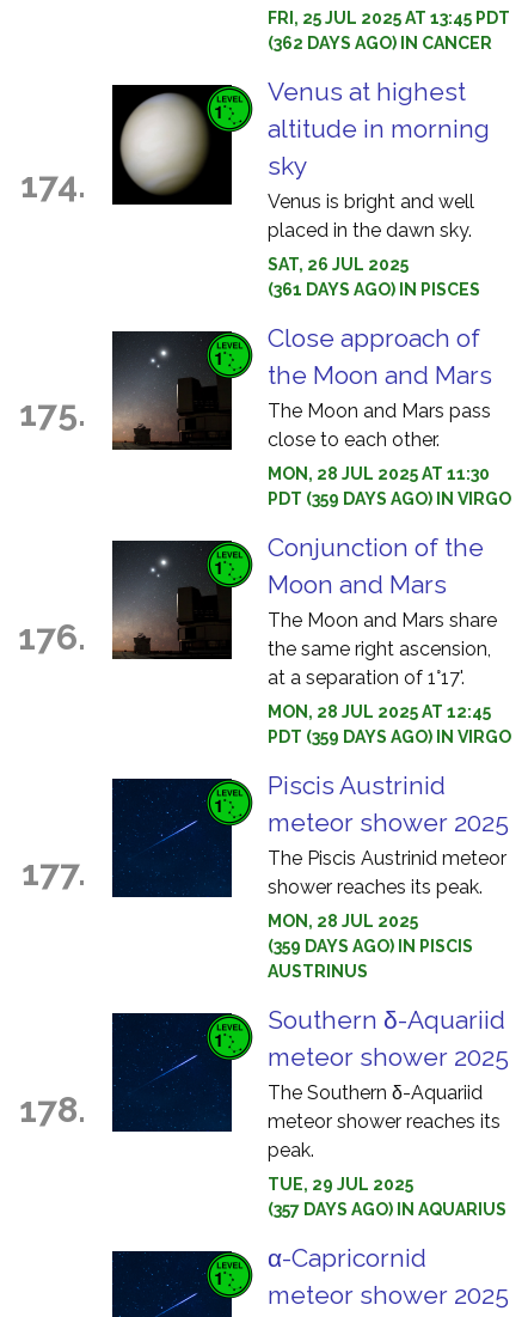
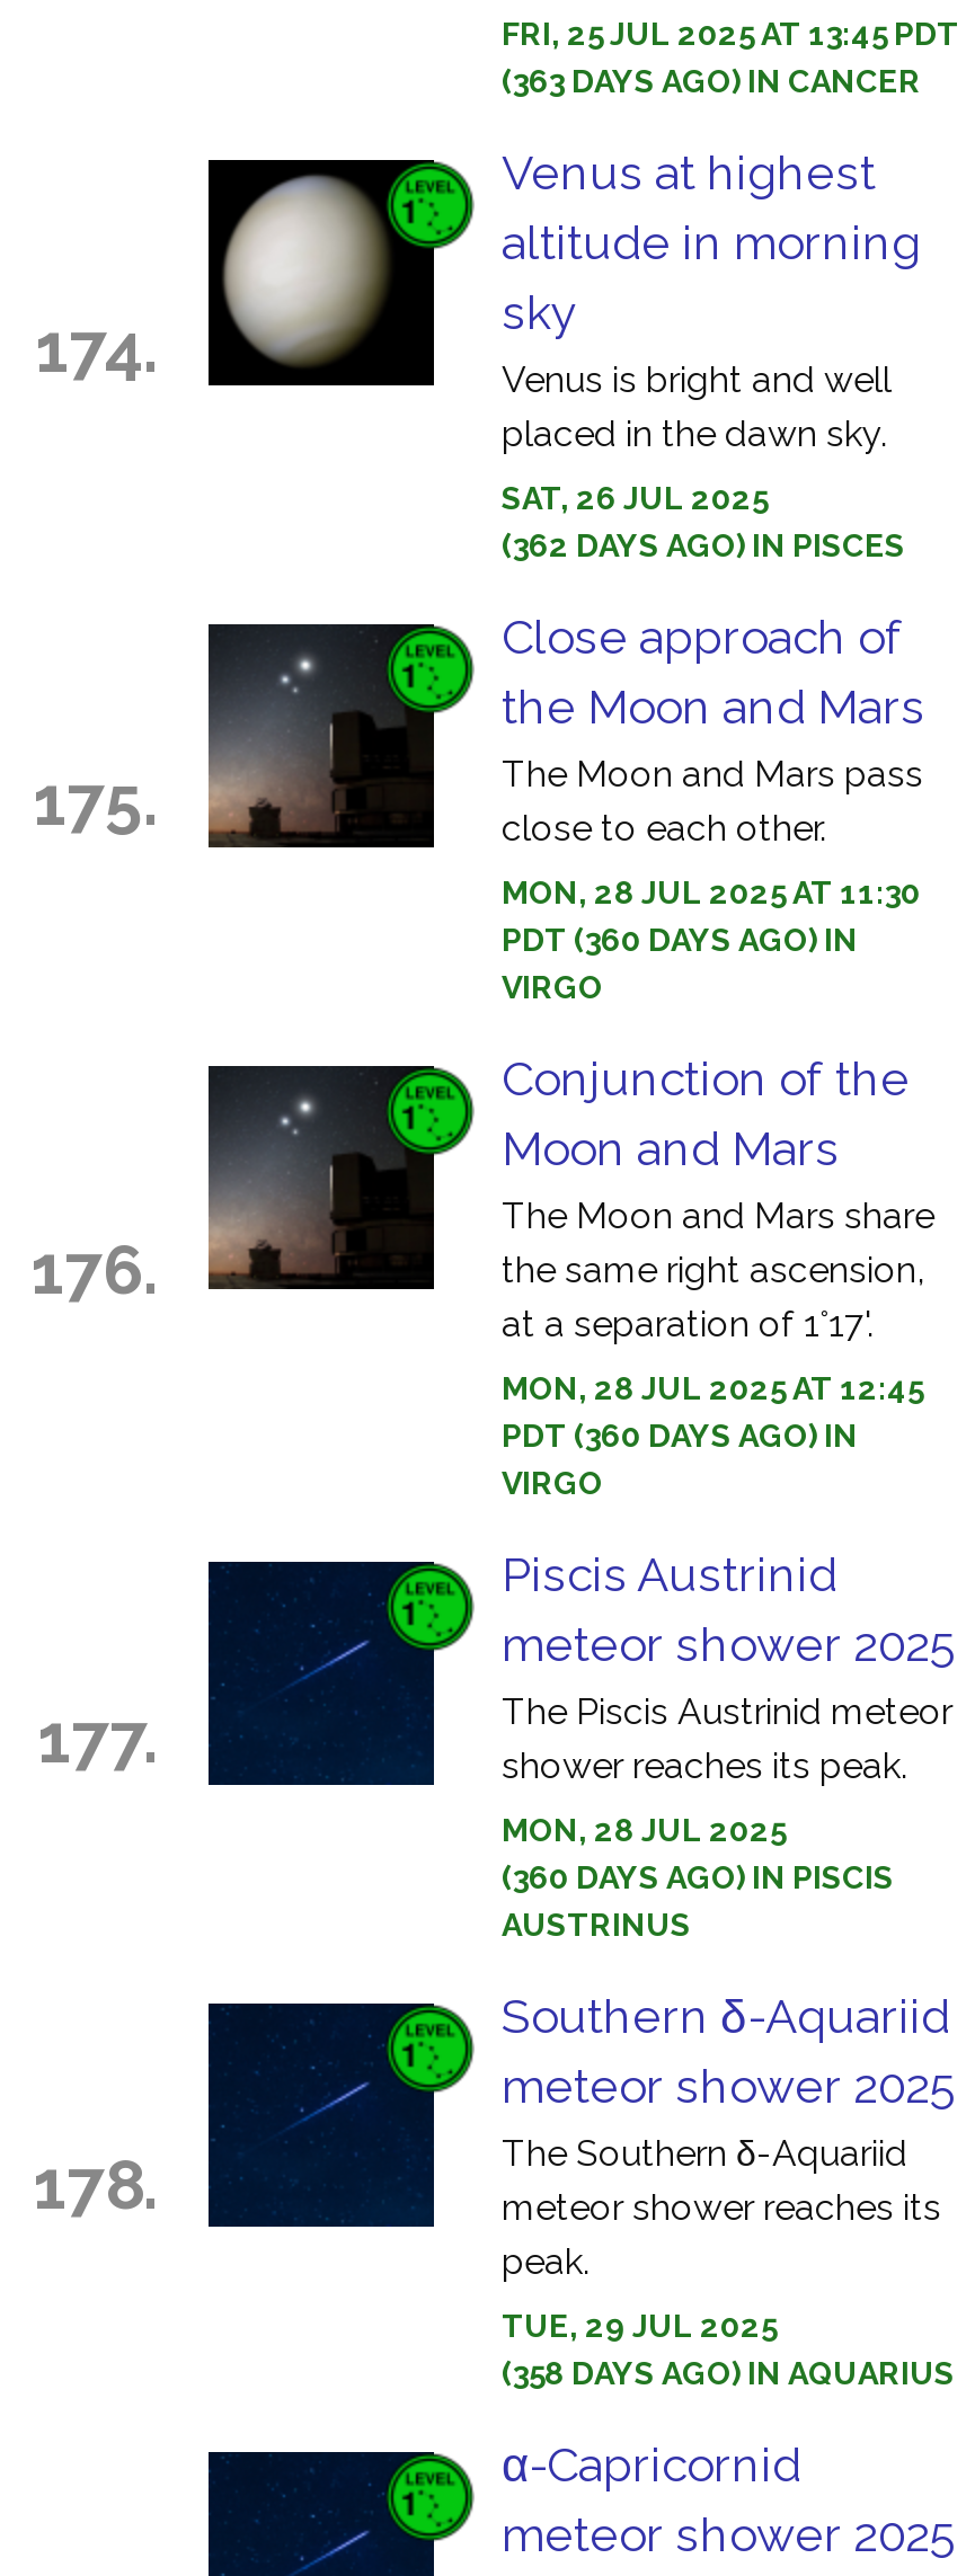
[268,33,492,53] (362 DAYS AGO) IN CANCER -> [502,63,921,99] (363 DAYS AGO) IN CANCER
[268,280,480,299] (361 DAYS AGO) IN PISCES -> [502,527,905,563] (362 DAYS AGO) IN PISCES
[268,489,511,508] PDT (359 DAYS AGO) IN VIRGO -> [502,922,858,1005] PDT (360 DAYS AGO) IN | VIRGO
[268,727,511,746] PDT (359 DAYS AGO) IN VIRGO -> [502,1418,858,1501] PDT (360 DAYS AGO) IN | VIRGO
[268,937,473,956] (359 DAYS AGO) IN PISCIS -> [502,1859,894,1895] (360 DAYS AGO) IN PISCIS
[268,1200,506,1219] (357 DAYS AGO) IN AQUARIUS -> [502,2355,955,2391] (358 DAYS AGO) IN AQUARIUS

